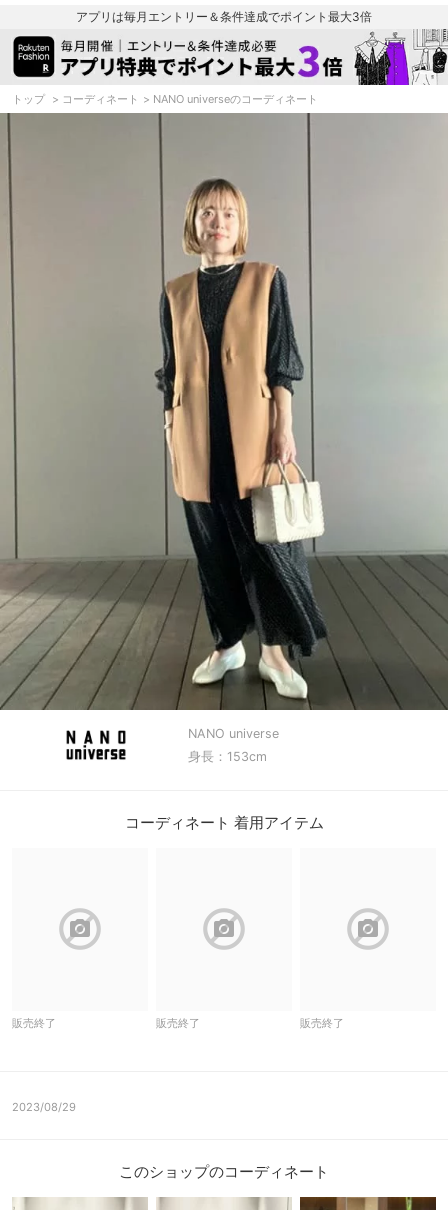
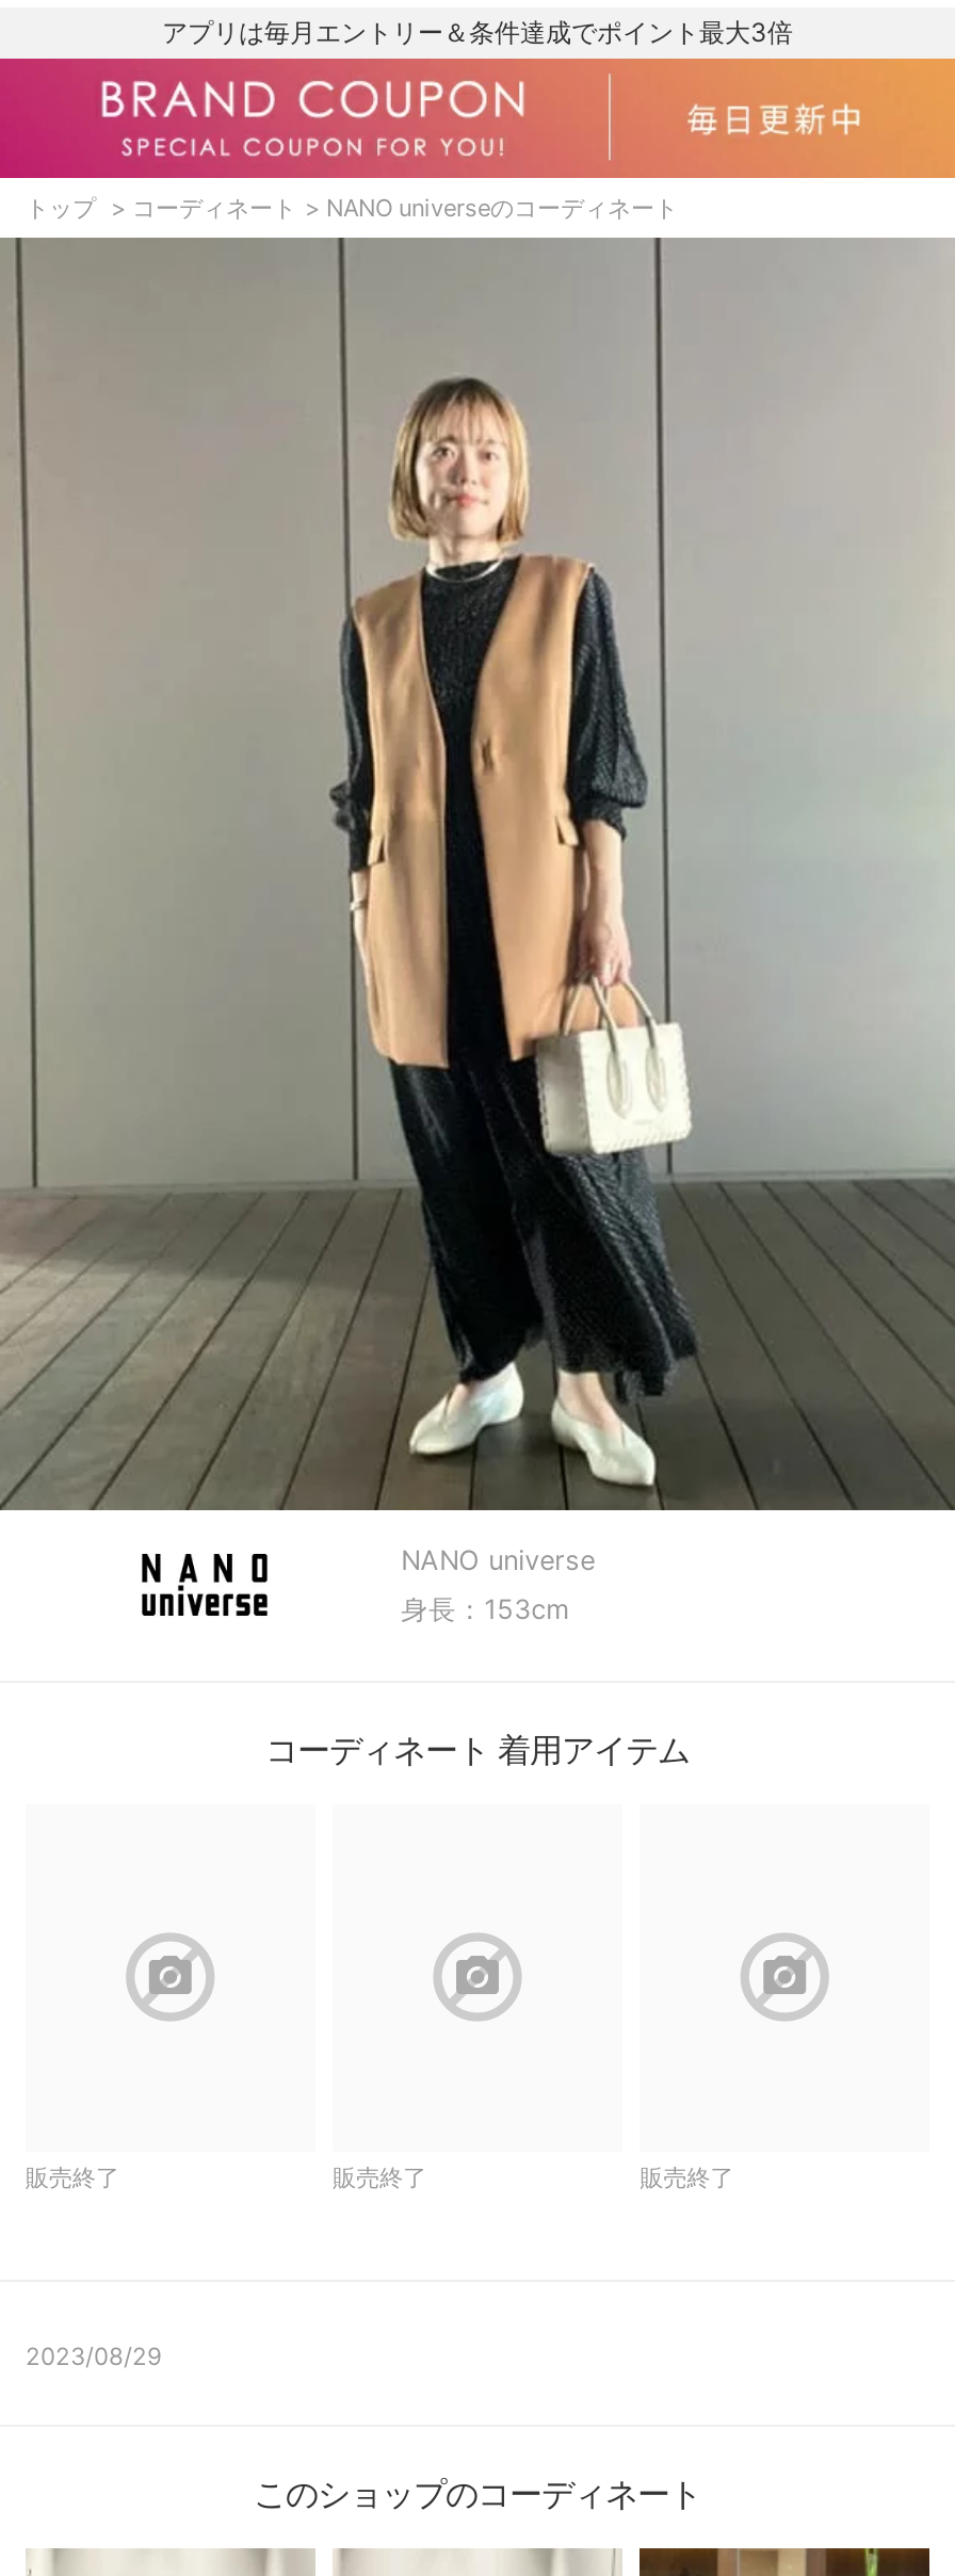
[3,28,445,86] [image] -> [6,56,949,180] [image]

